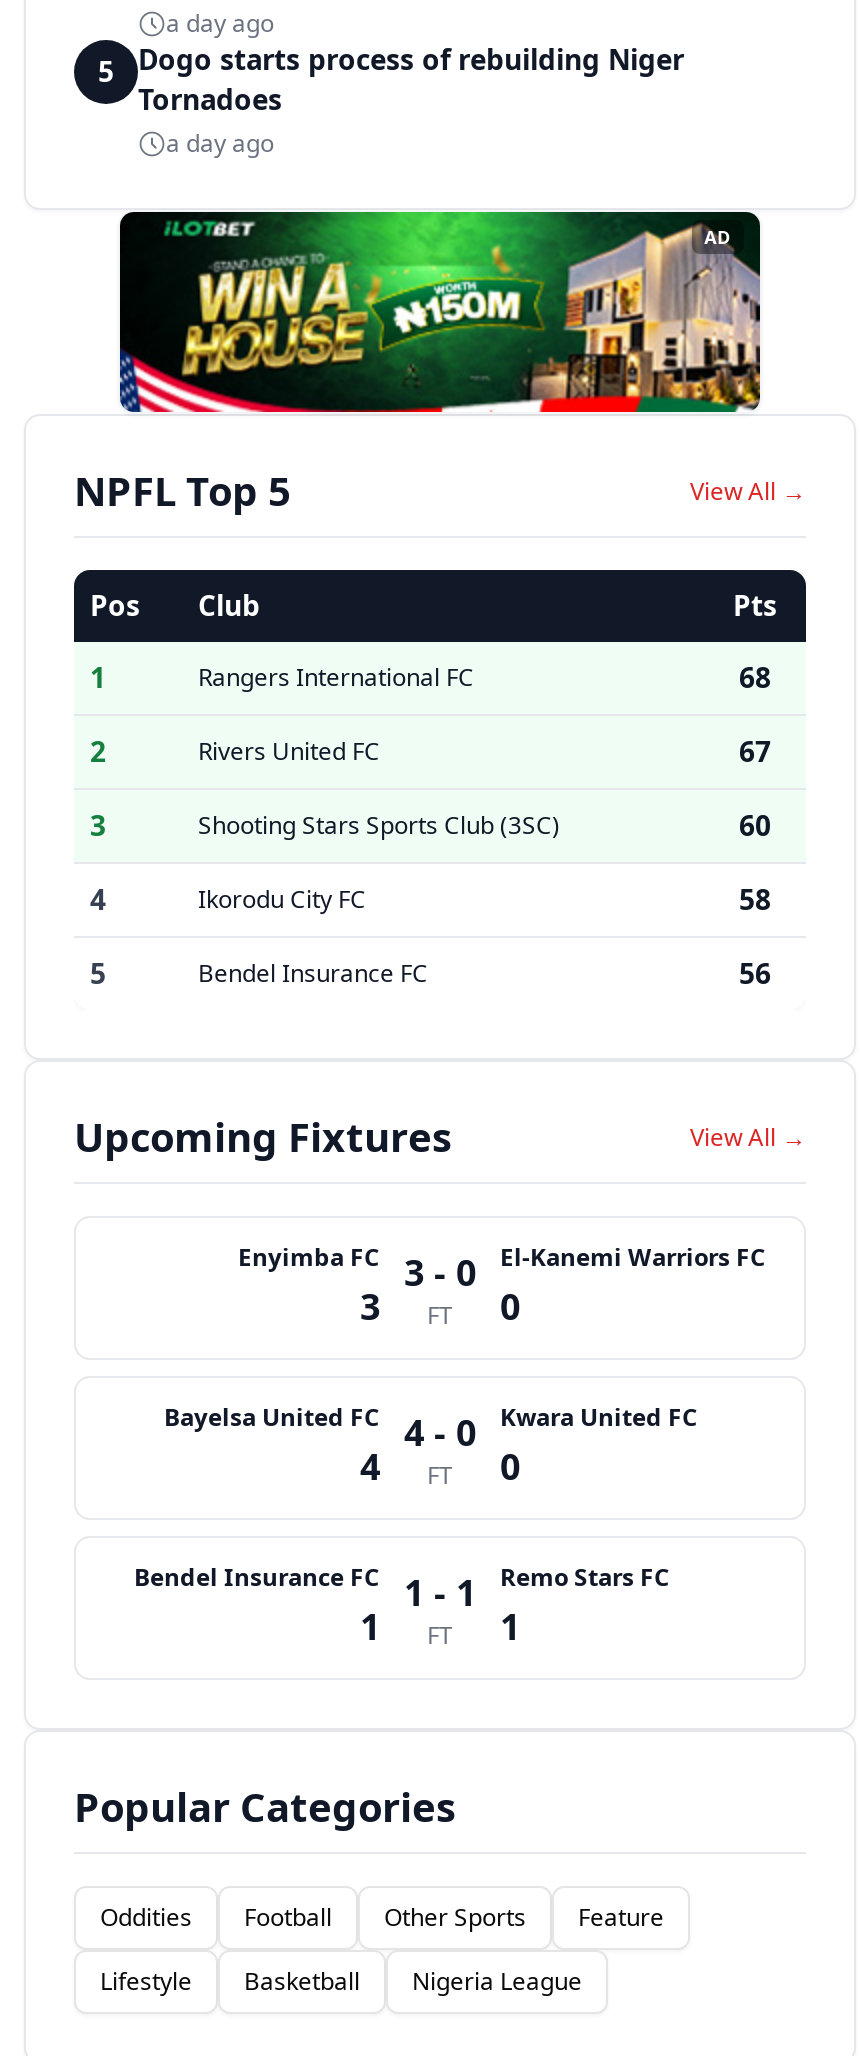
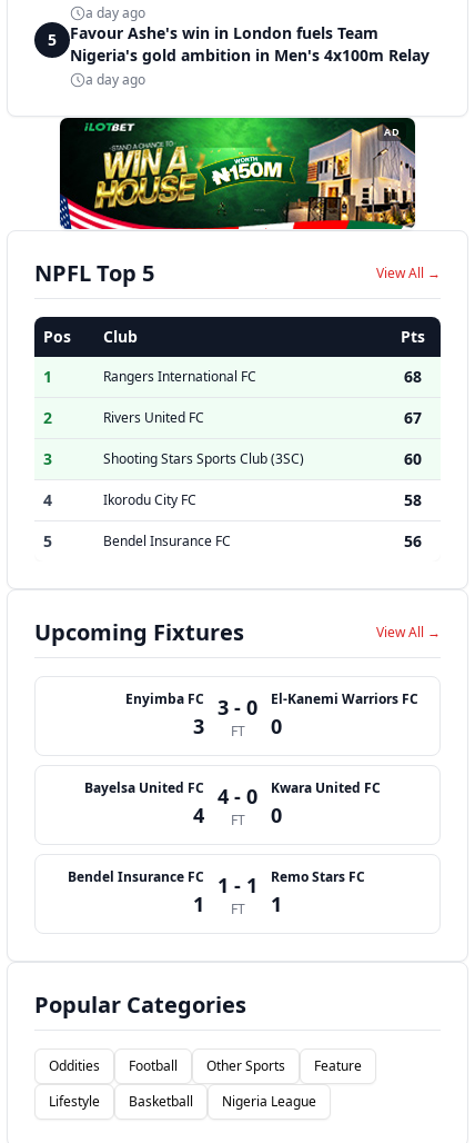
[138,40,684,118] Dogo starts process of rebuilding Niger | Tornadoes -> [70,22,429,66] Favour Ashe's win in London fuels Team | Nigeria's gold ambition in Men's 4x100m Relay

